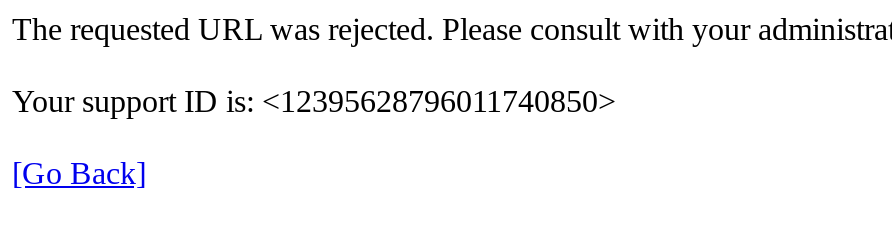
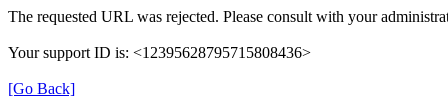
[12,84,616,118] Your support ID is: <12395628796011740850> -> [8,44,311,61] Your support ID is: <12395628795715808436>

